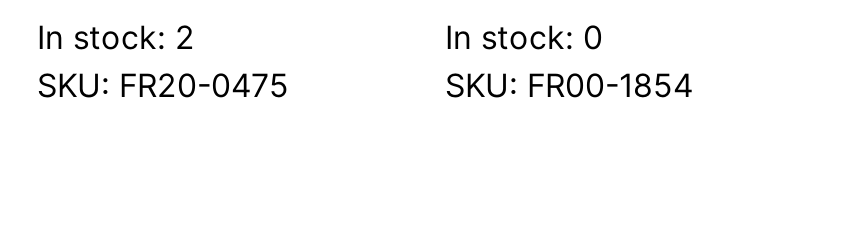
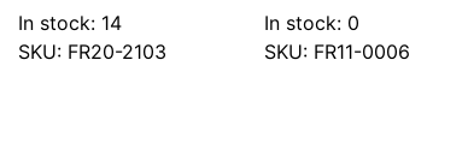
[37,17,195,57] In stock: 2 -> [18,11,122,35] In stock: 14
[37,65,289,105] SKU: FR20-0475 -> [18,39,166,63] SKU: FR20-2103
[445,65,693,105] SKU: FR00-1854 -> [264,39,410,63] SKU: FR11-0006

